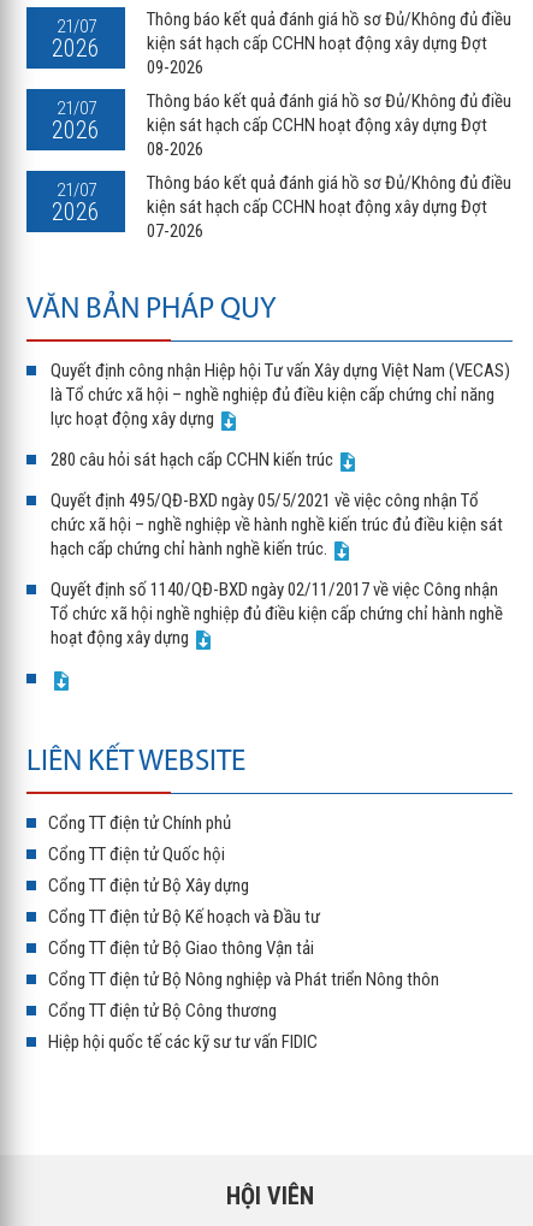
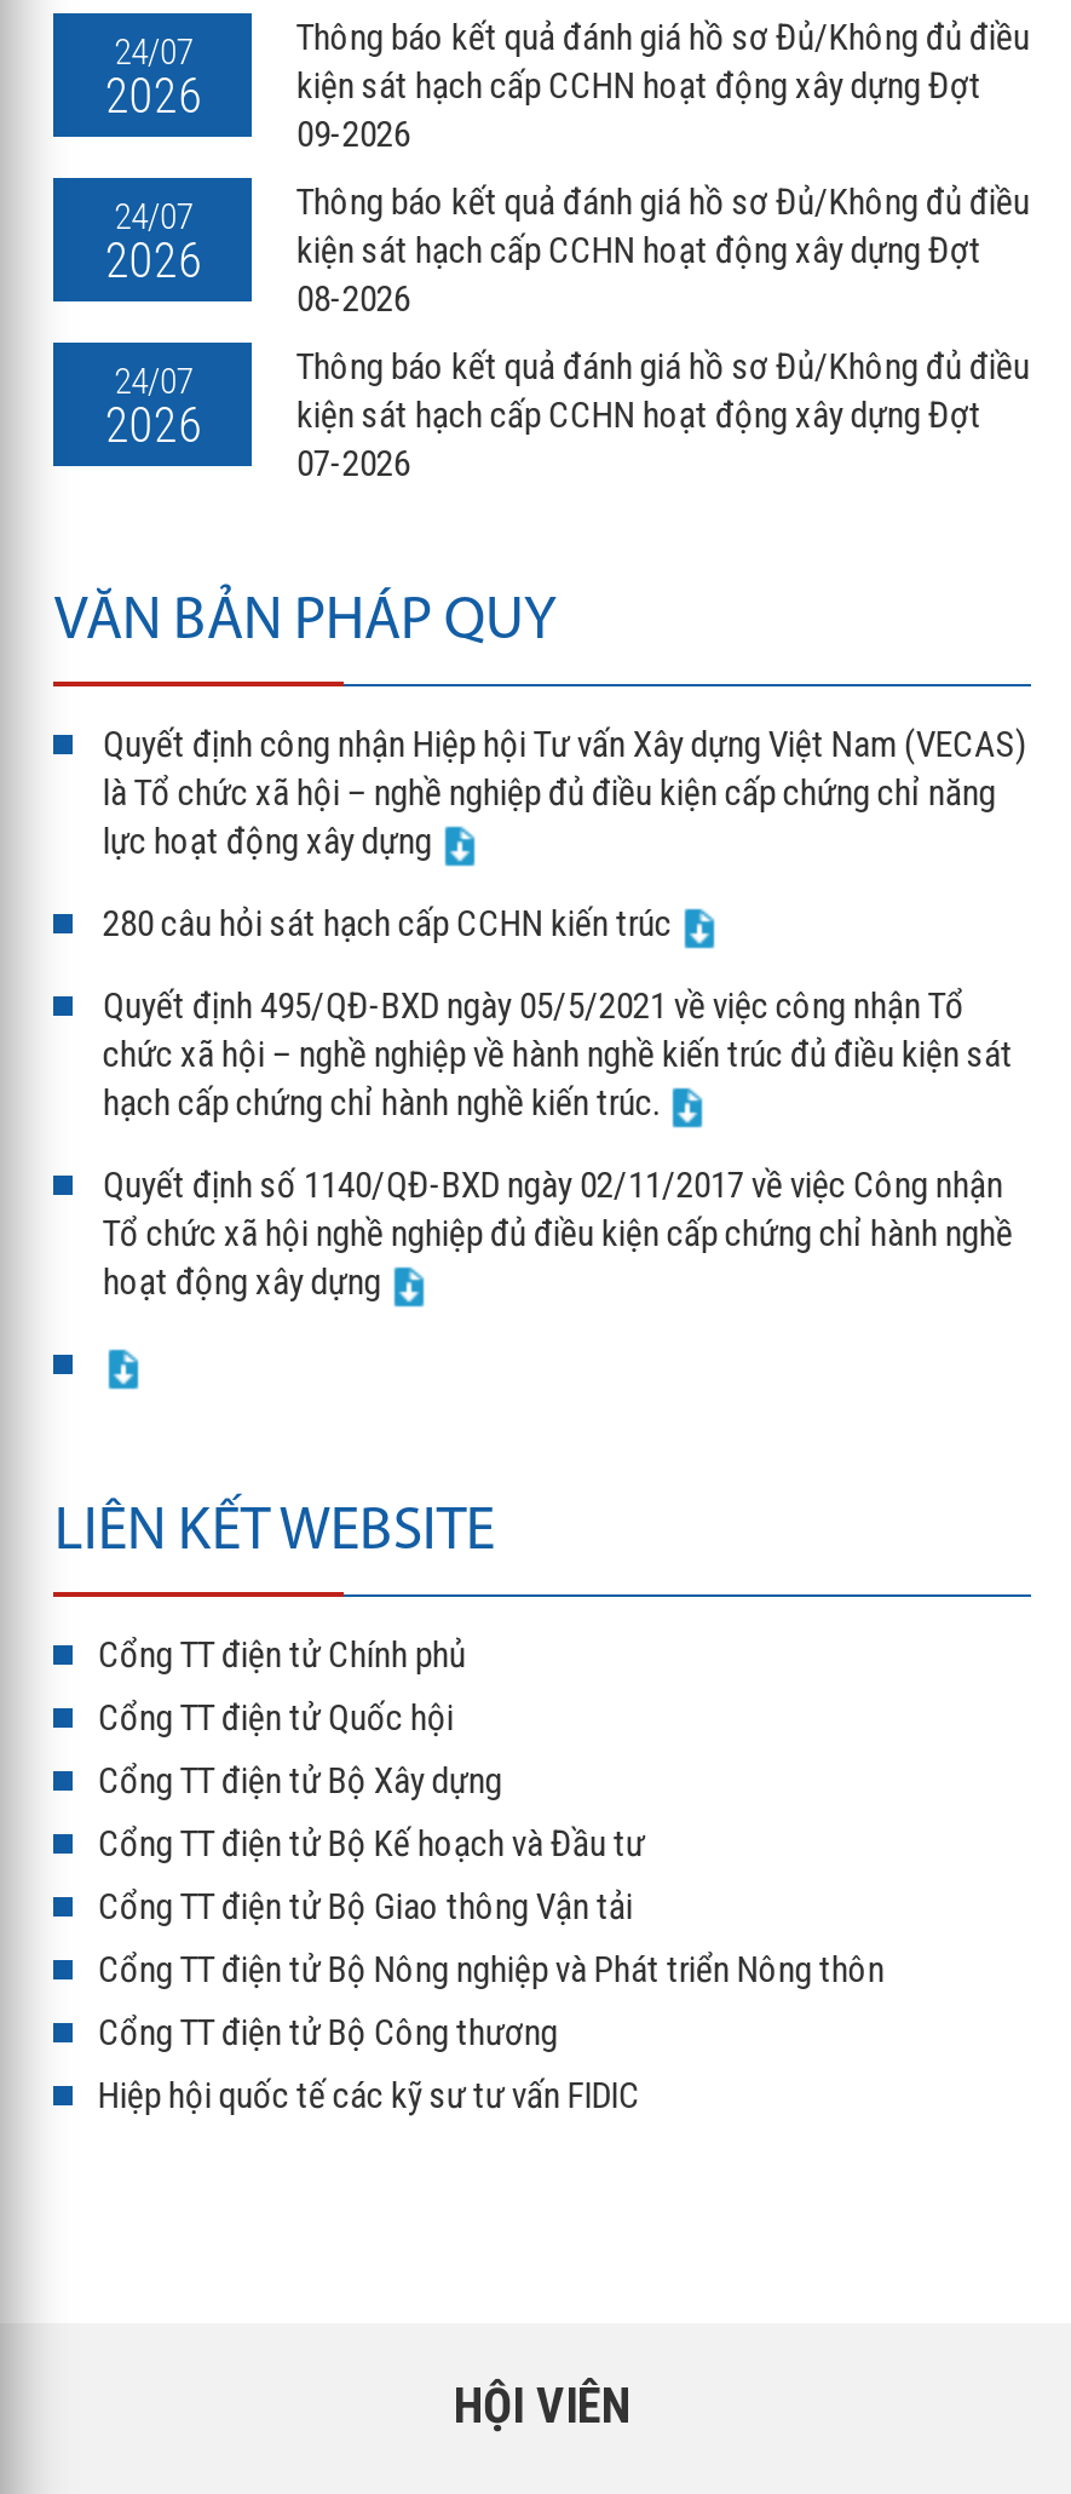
[56,15,96,37] 21/07 -> [114,30,193,73] 24/07
[56,97,96,119] 21/07 -> [114,194,193,238] 24/07
[56,179,96,201] 21/07 -> [114,359,193,402] 24/07

